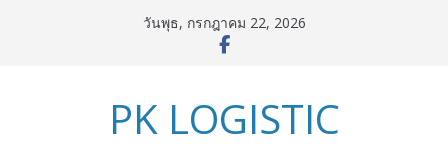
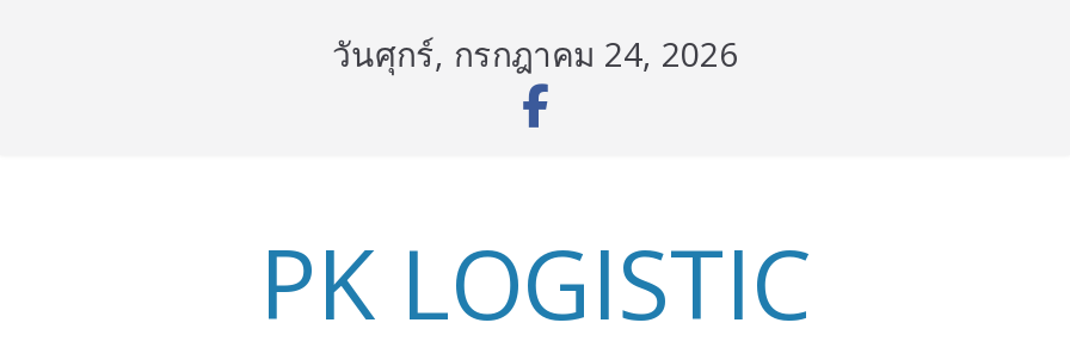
[142,13,305,32] วันพุธ, กรกฎาคม 22, 2026 -> [332,31,738,76] วันศุกร์, กรกฎาคม 24, 2026

